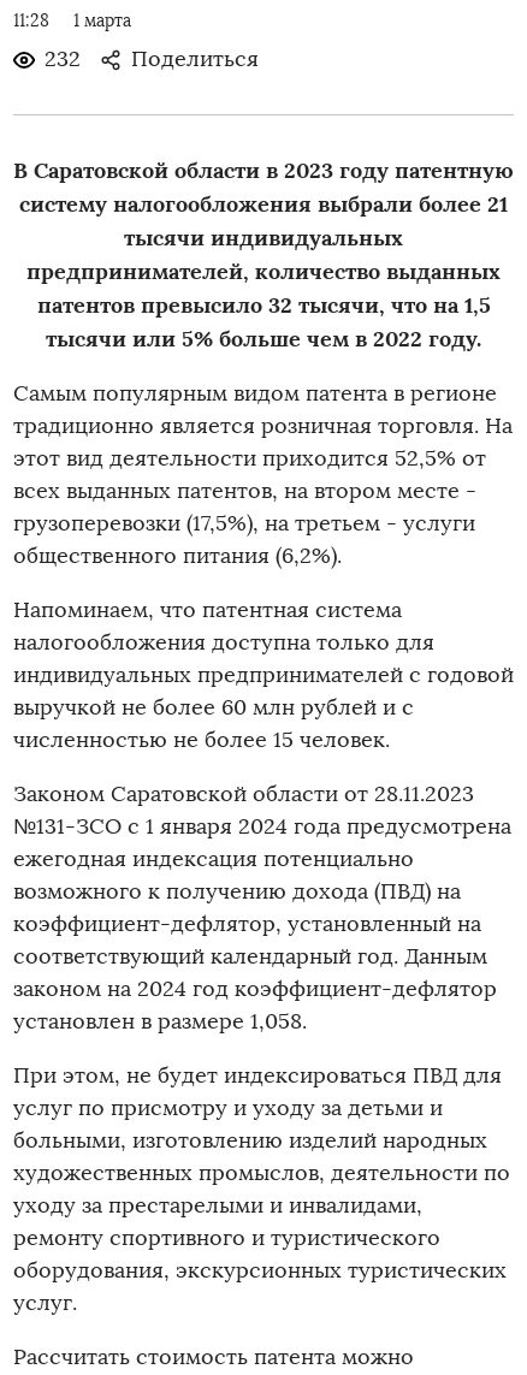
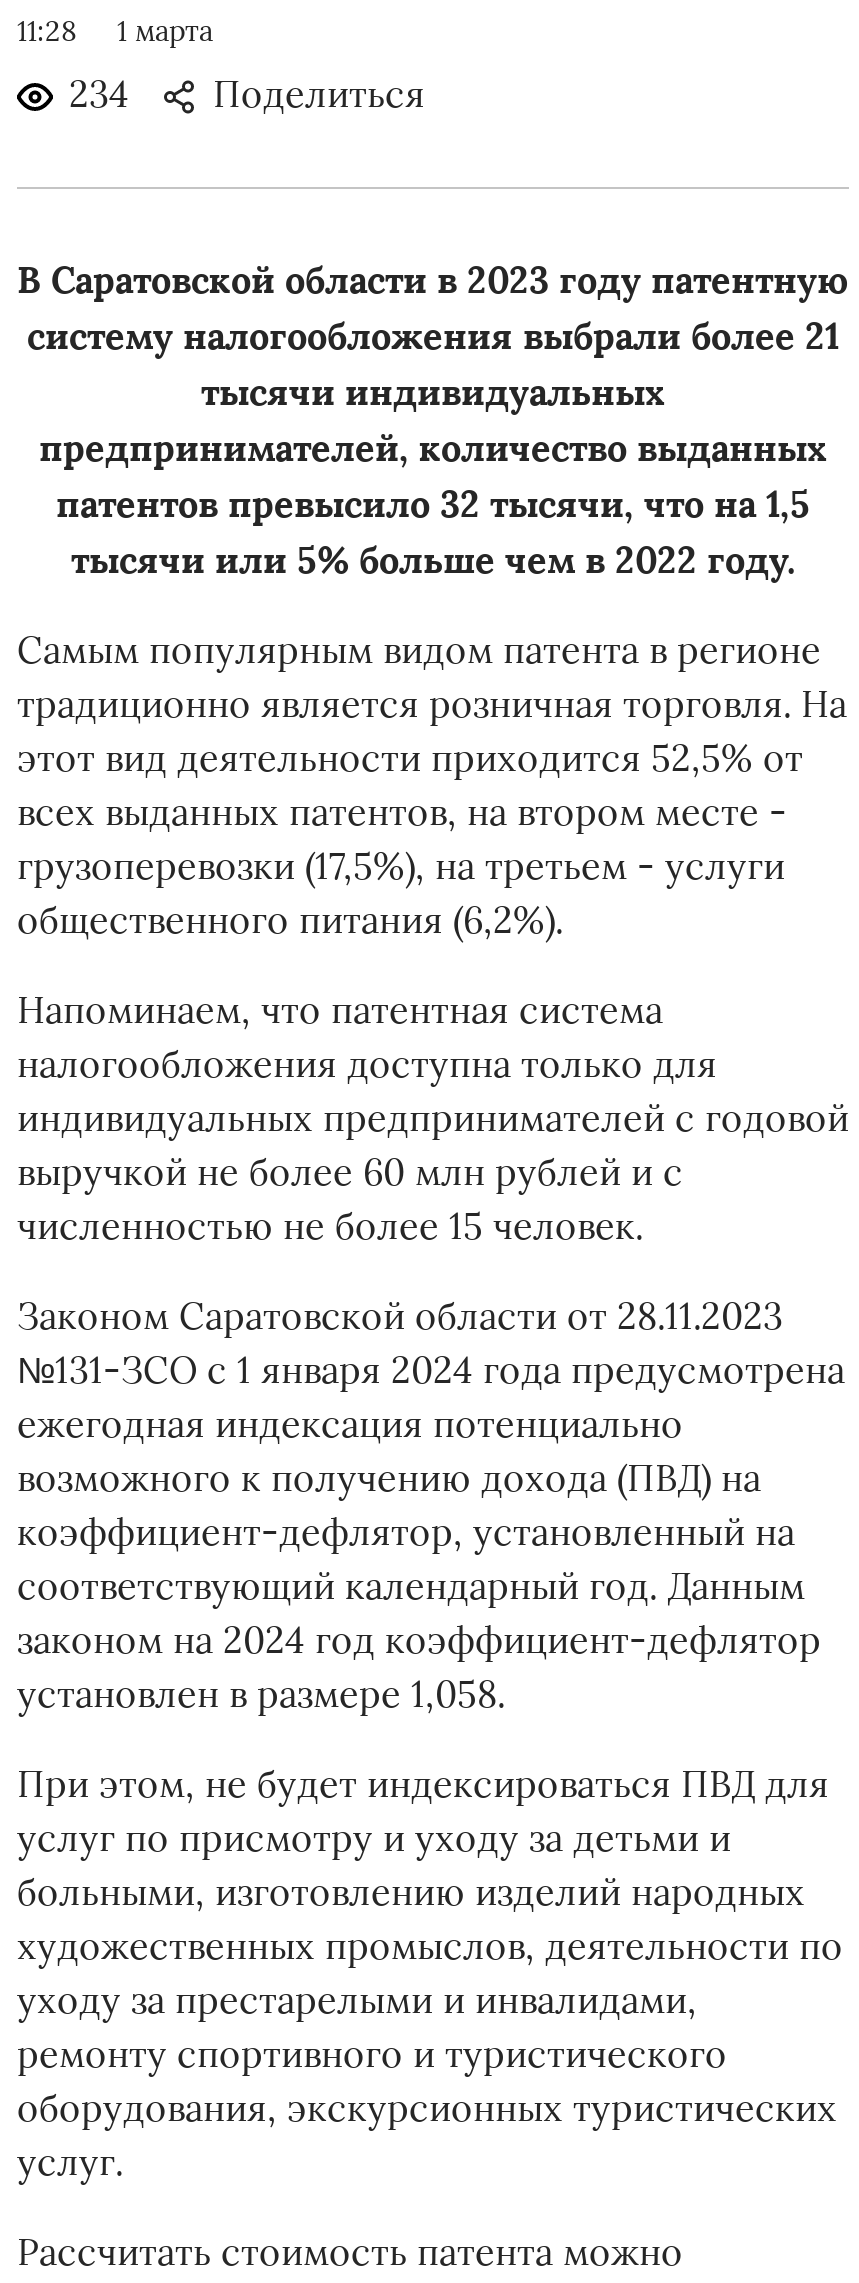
[45,46,259,72] 232 Поделиться -> [69,73,425,117] 234 Поделиться

